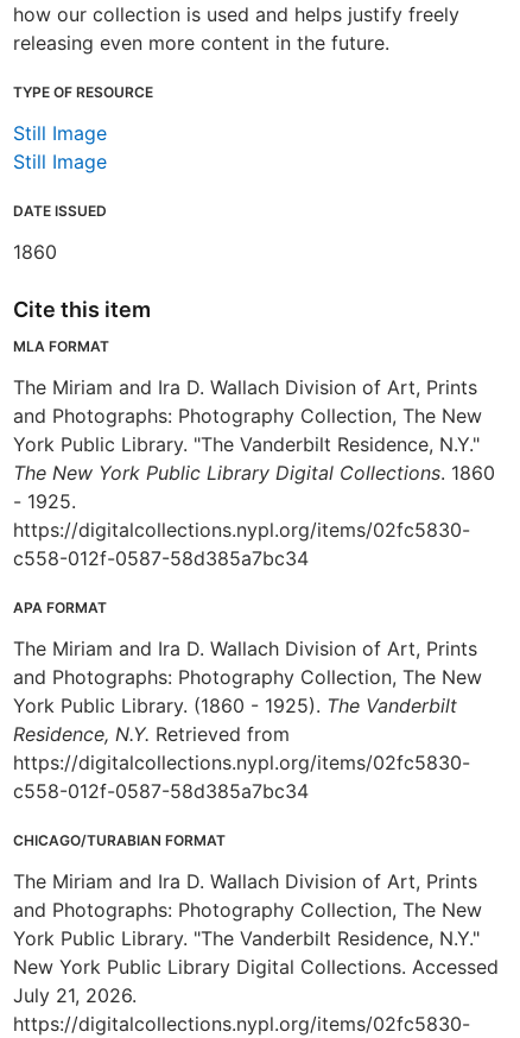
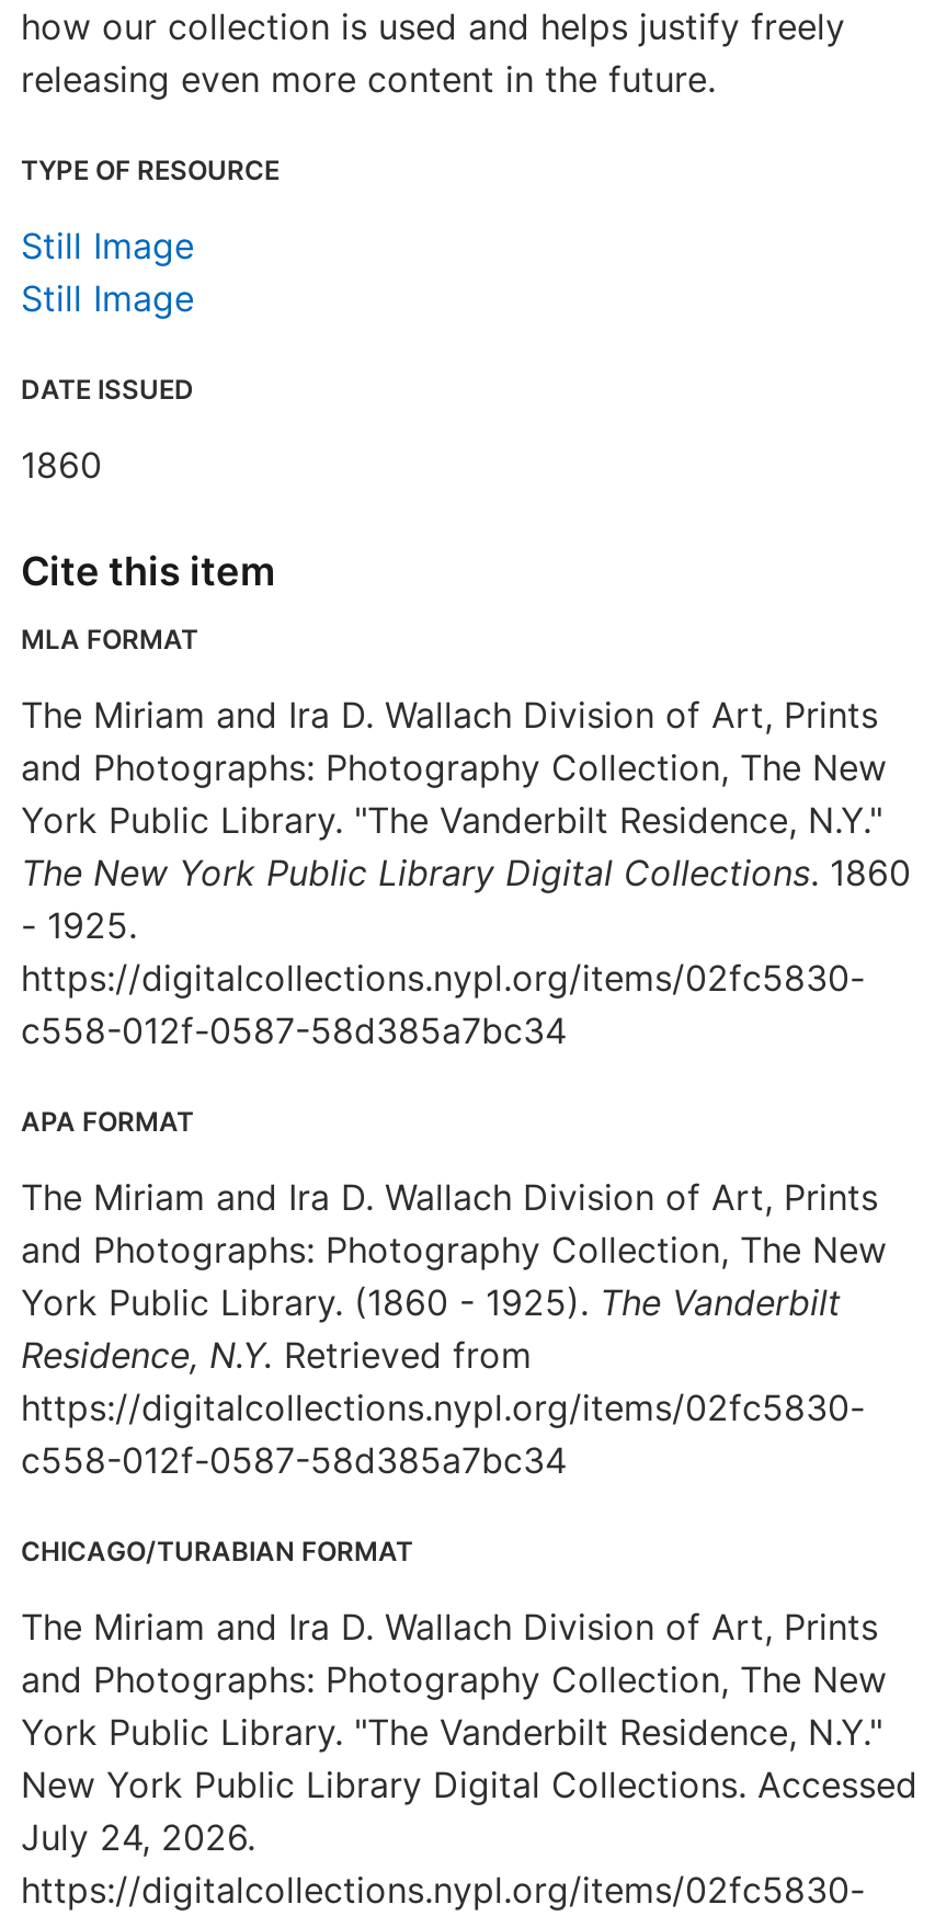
[13,983,137,1007] July 21, 2026. -> [21,1815,255,1859] July 24, 2026.

